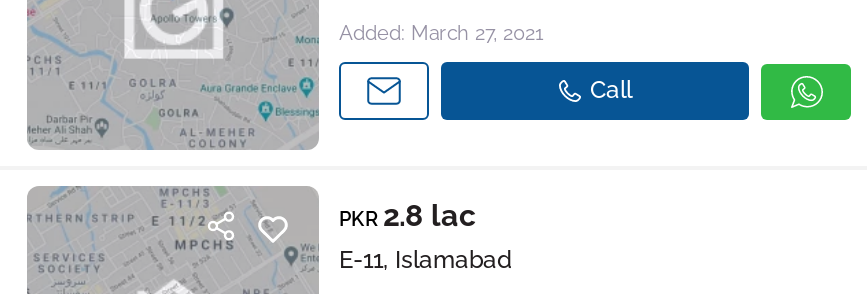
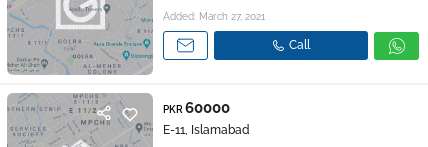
[339,198,475,234] PKR2.8 lac -> [163,99,230,117] PKR60000

